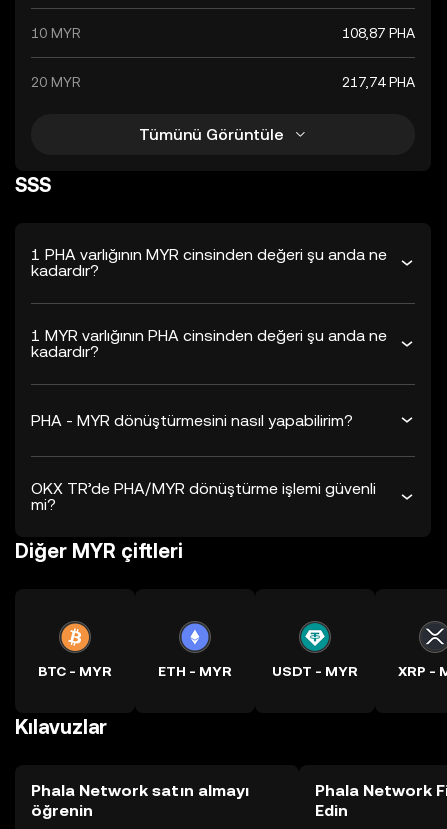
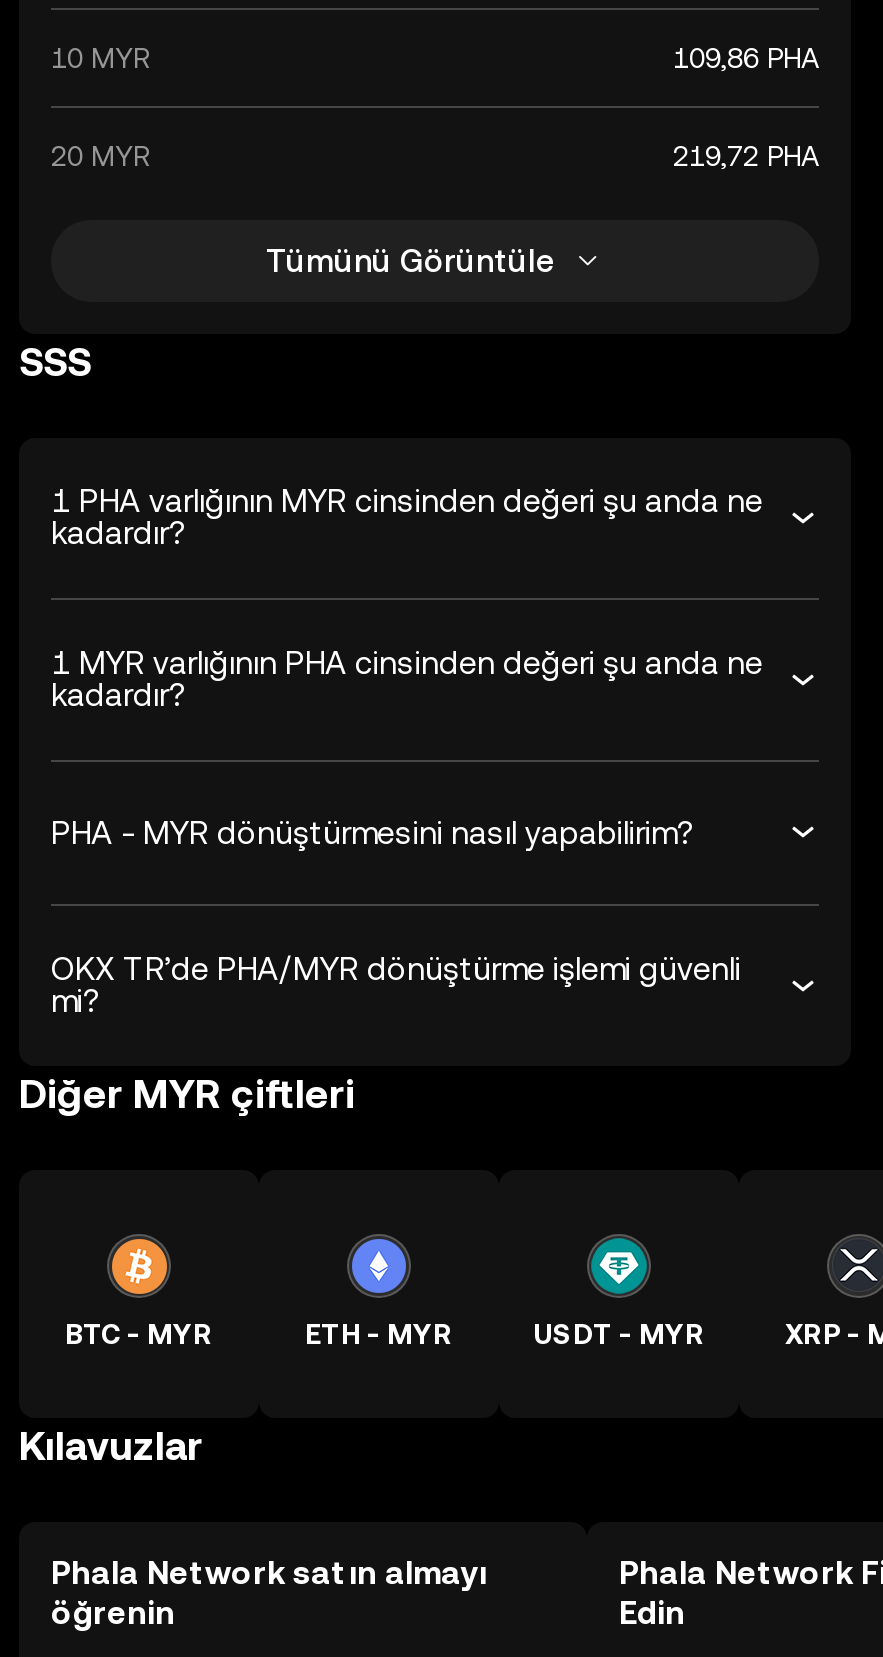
[342,25,415,41] 108,87 PHA -> [673,42,819,74] 109,86 PHA
[342,74,415,90] 217,74 PHA -> [673,140,819,172] 219,72 PHA

